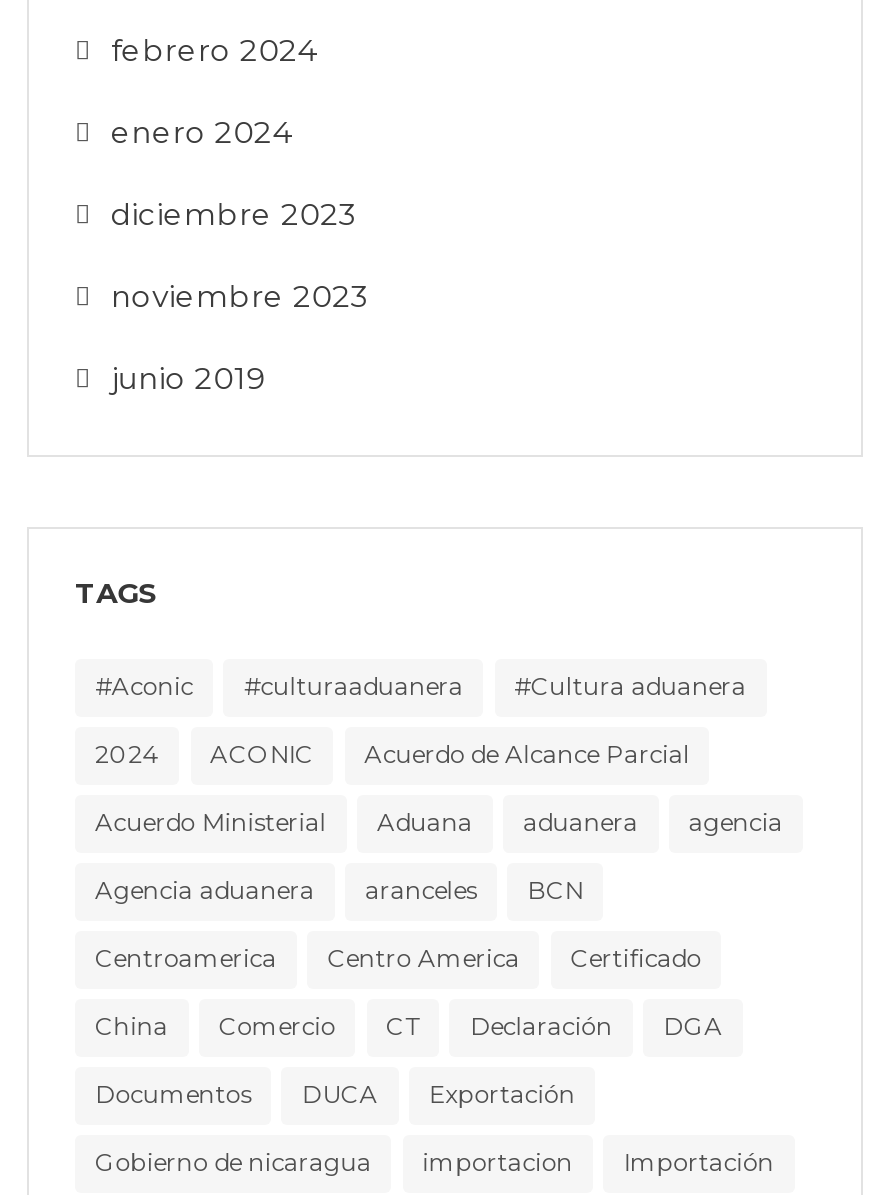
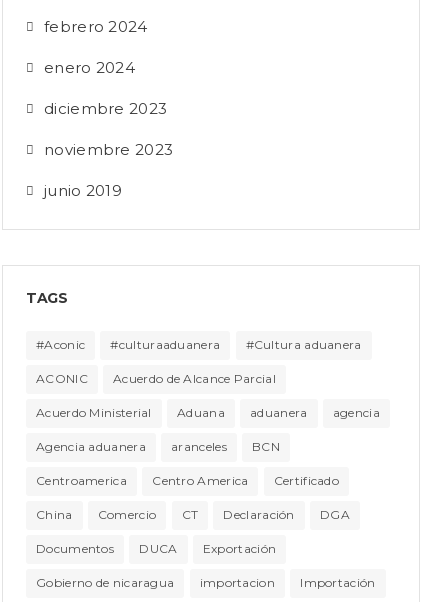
[95,739,159,769] 2024 -> none

